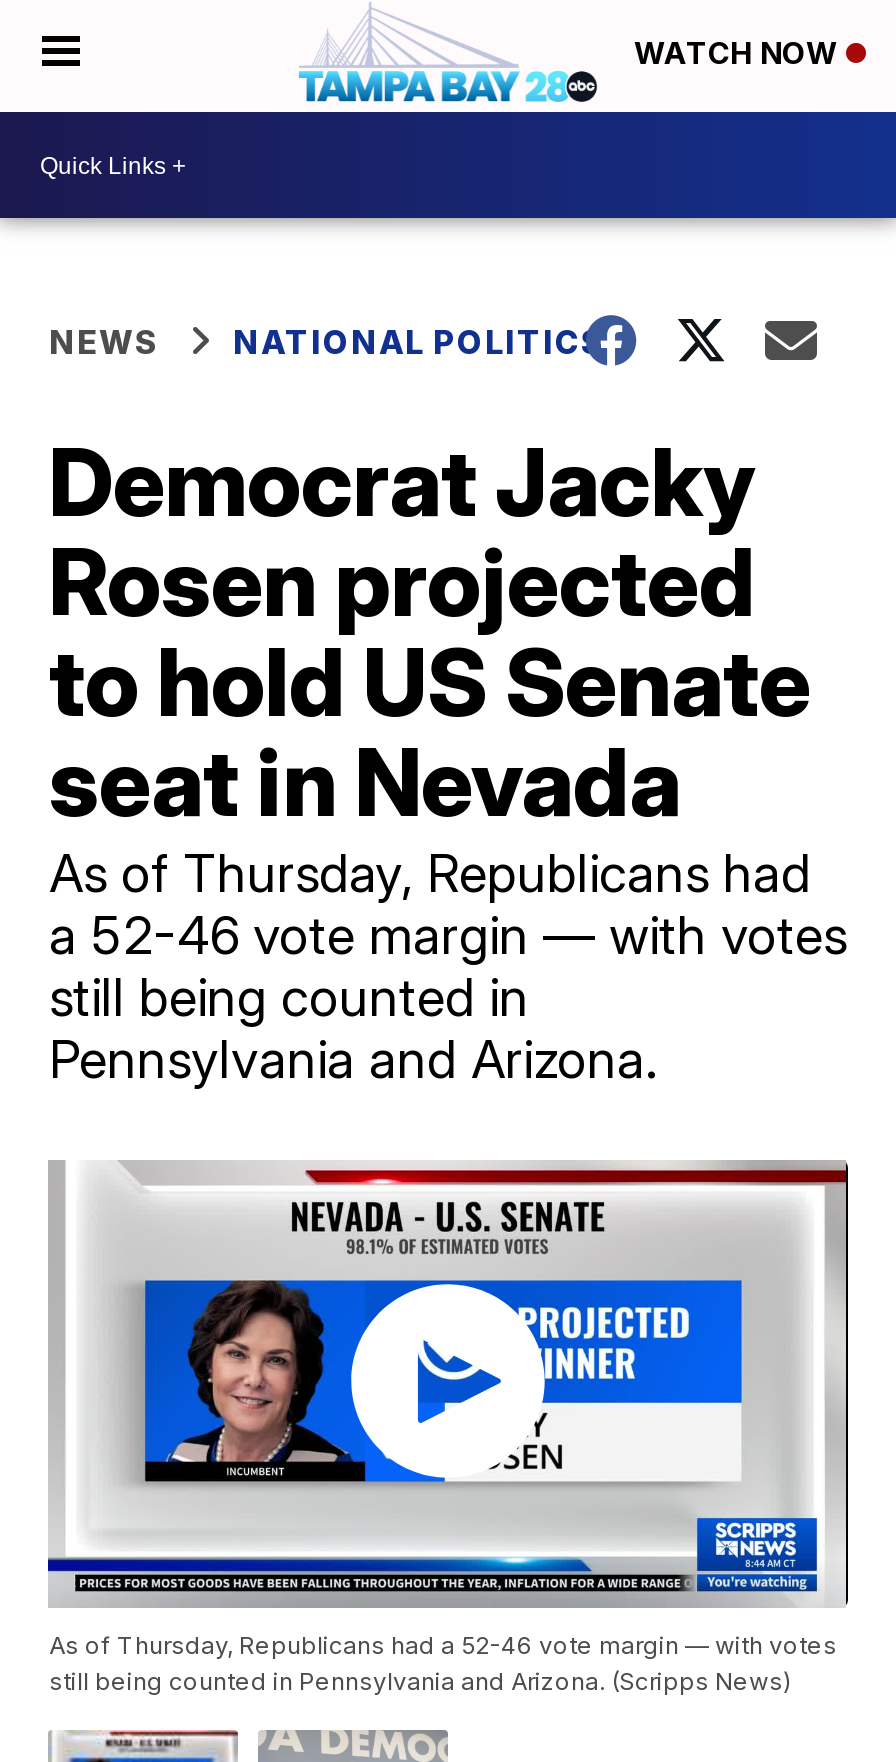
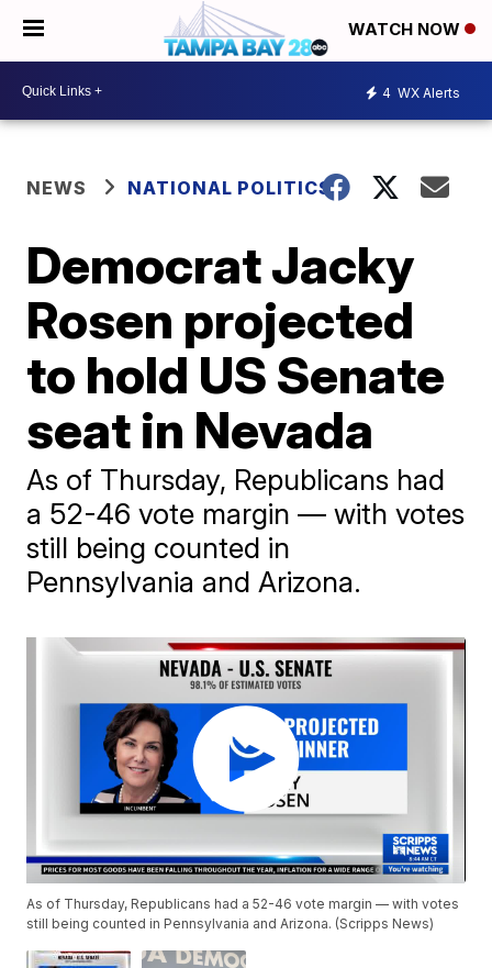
none -> [382,84,460,101] 4 WX Alerts

